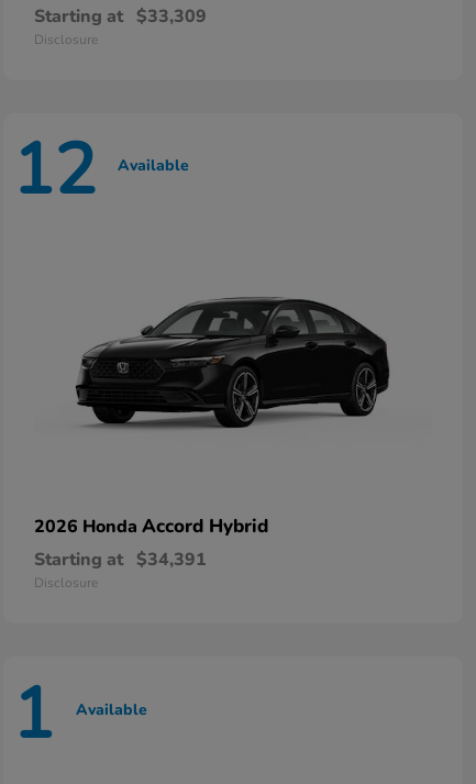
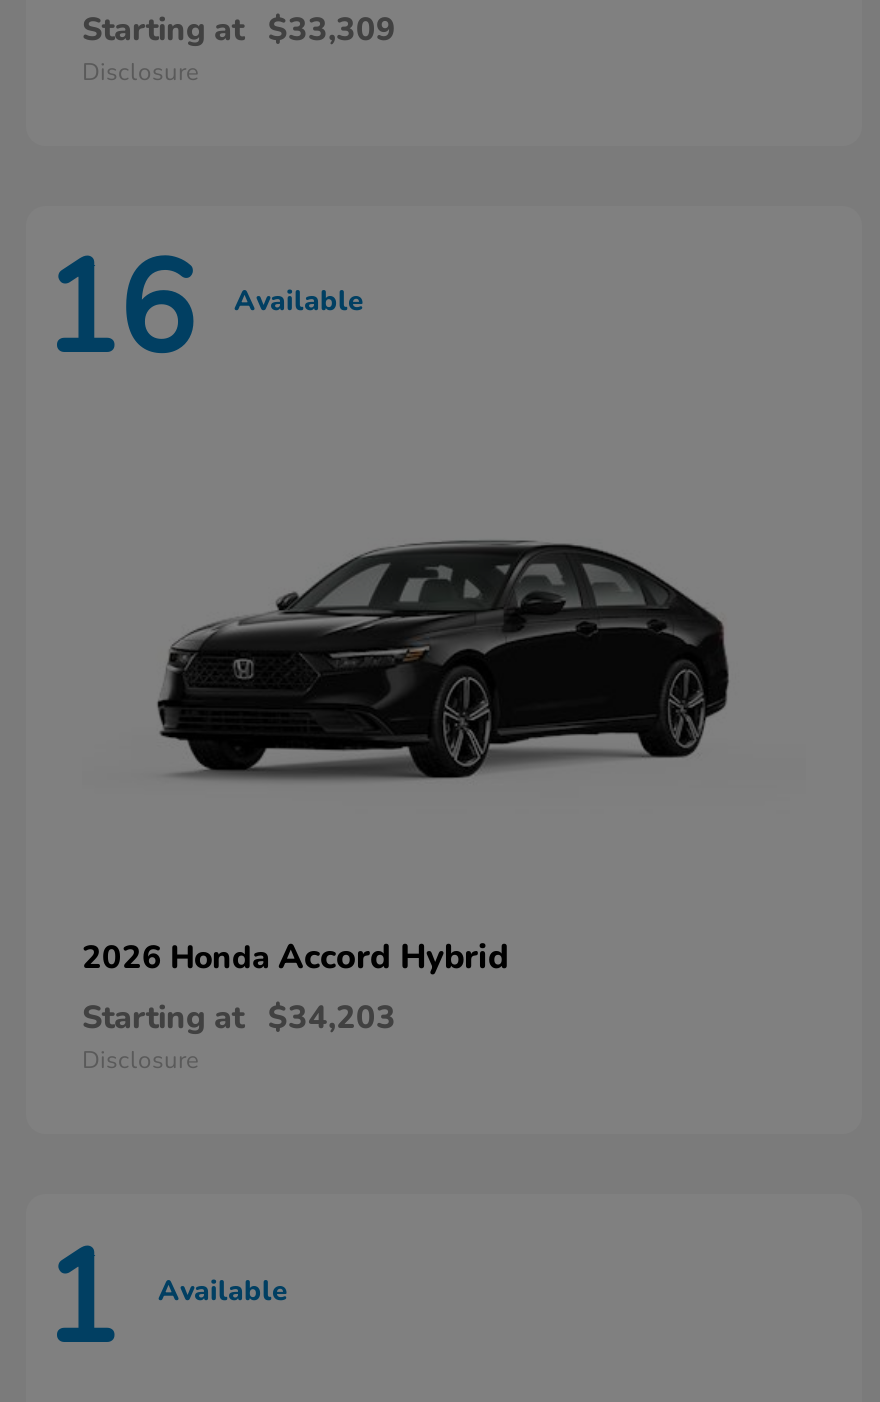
[12,123,189,219] 12 Available -> [42,223,364,399] 16 Available
[34,548,207,572] Starting at $34,391 -> [82,997,396,1041] Starting at $34,203

